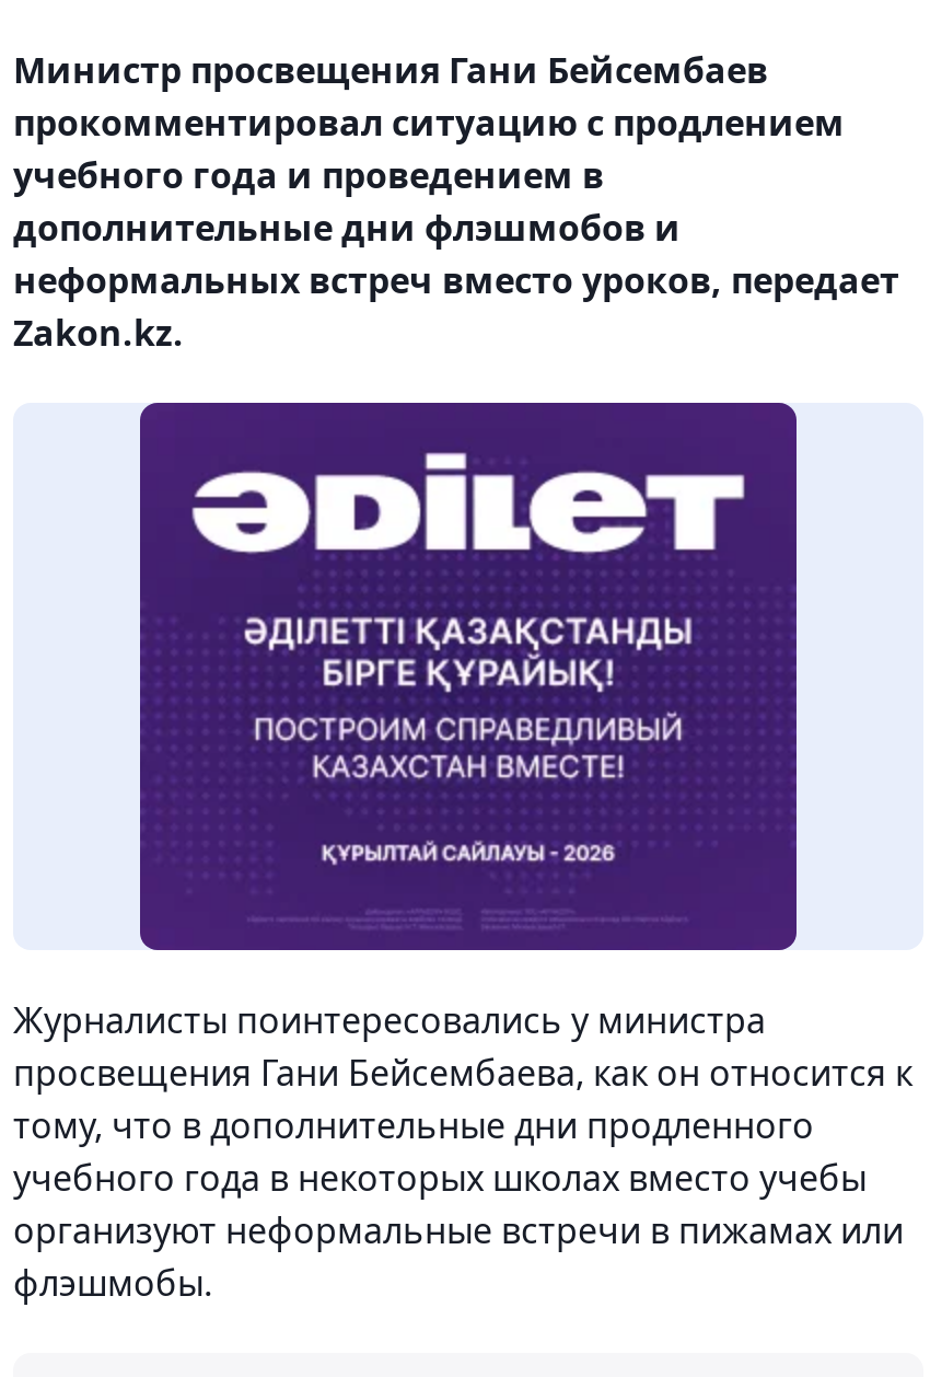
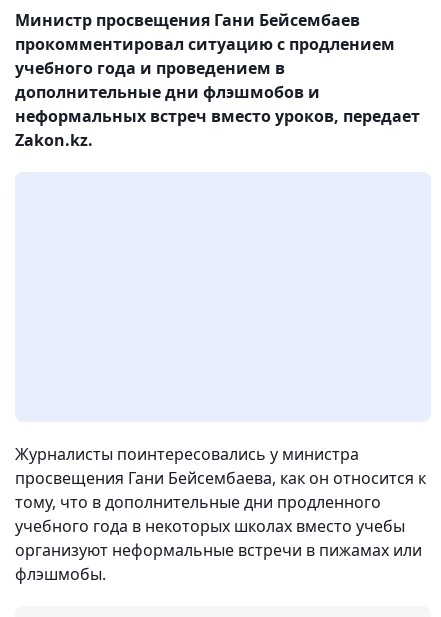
[138,401,799,952] [image] -> none

